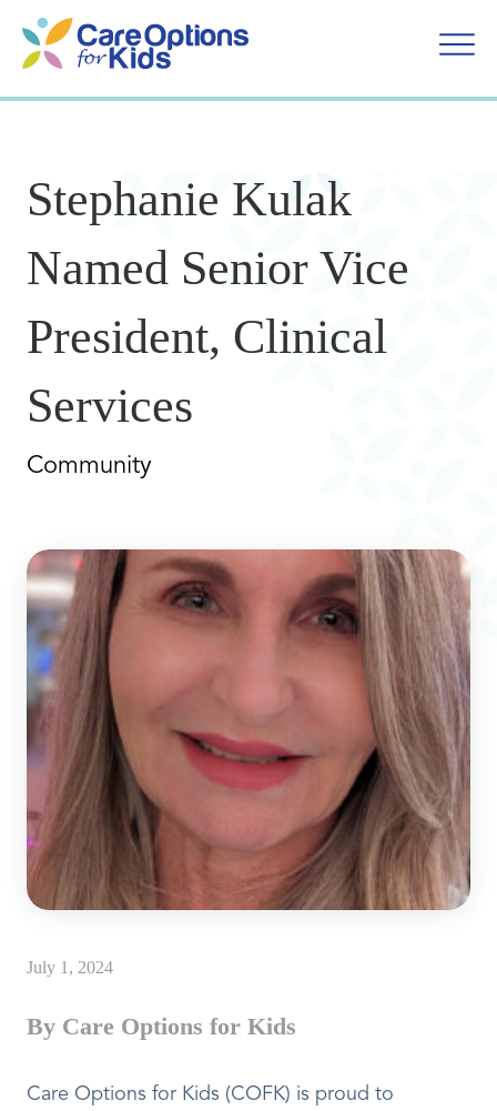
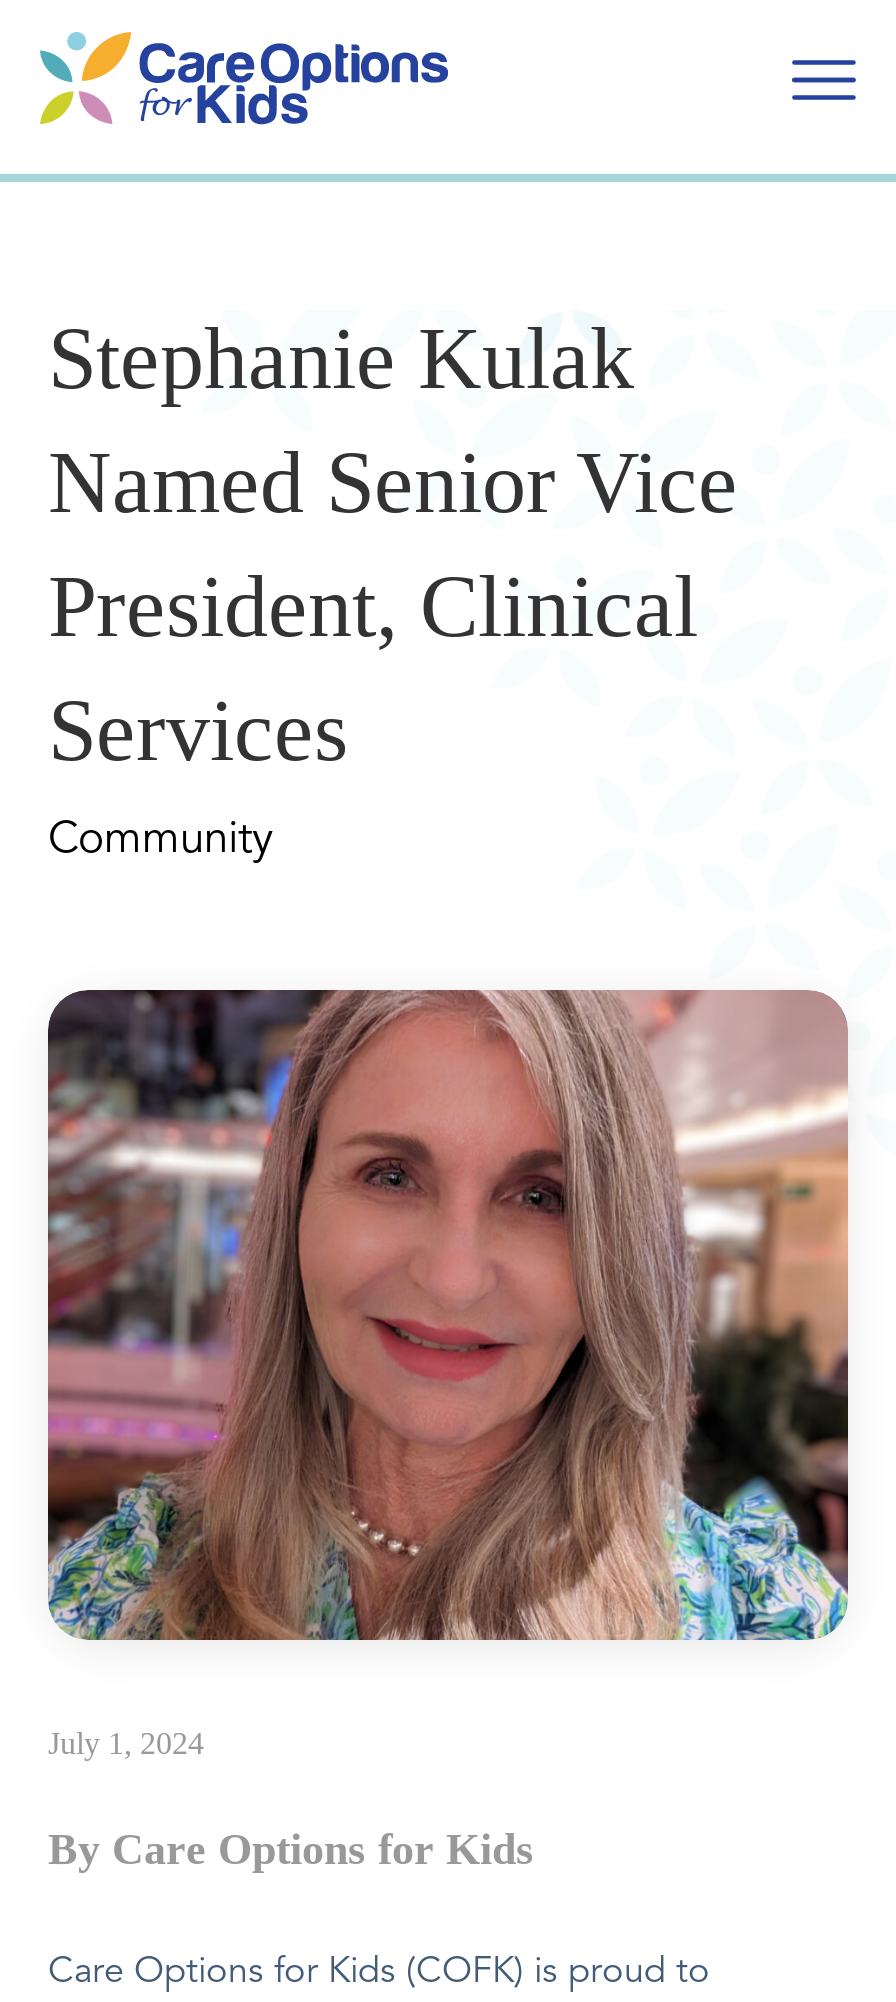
[26,548,471,911] [image] -> [46,988,850,1642] [image]

